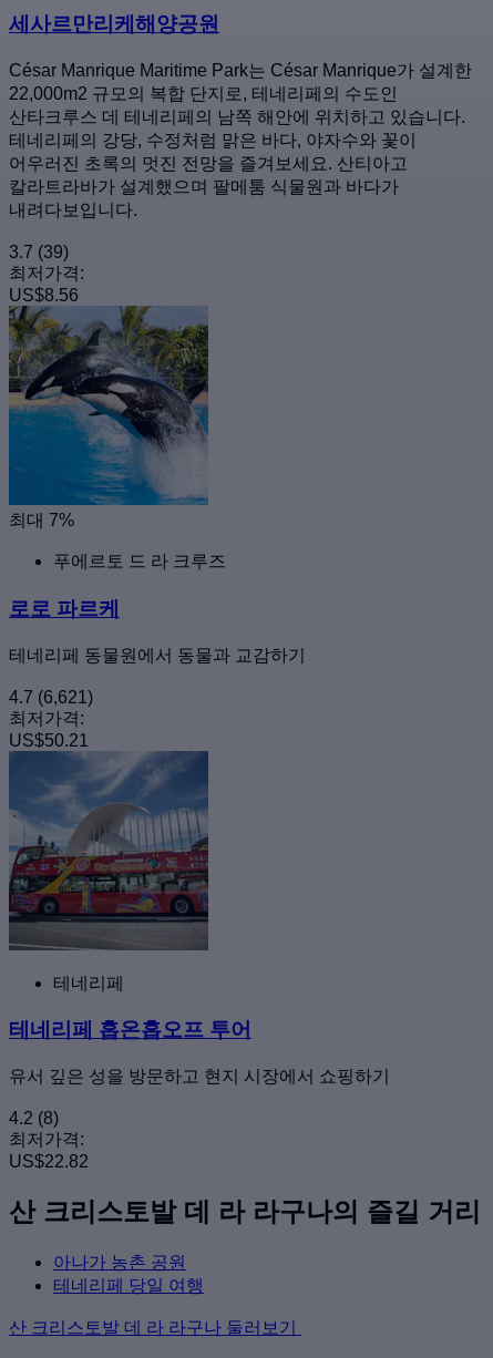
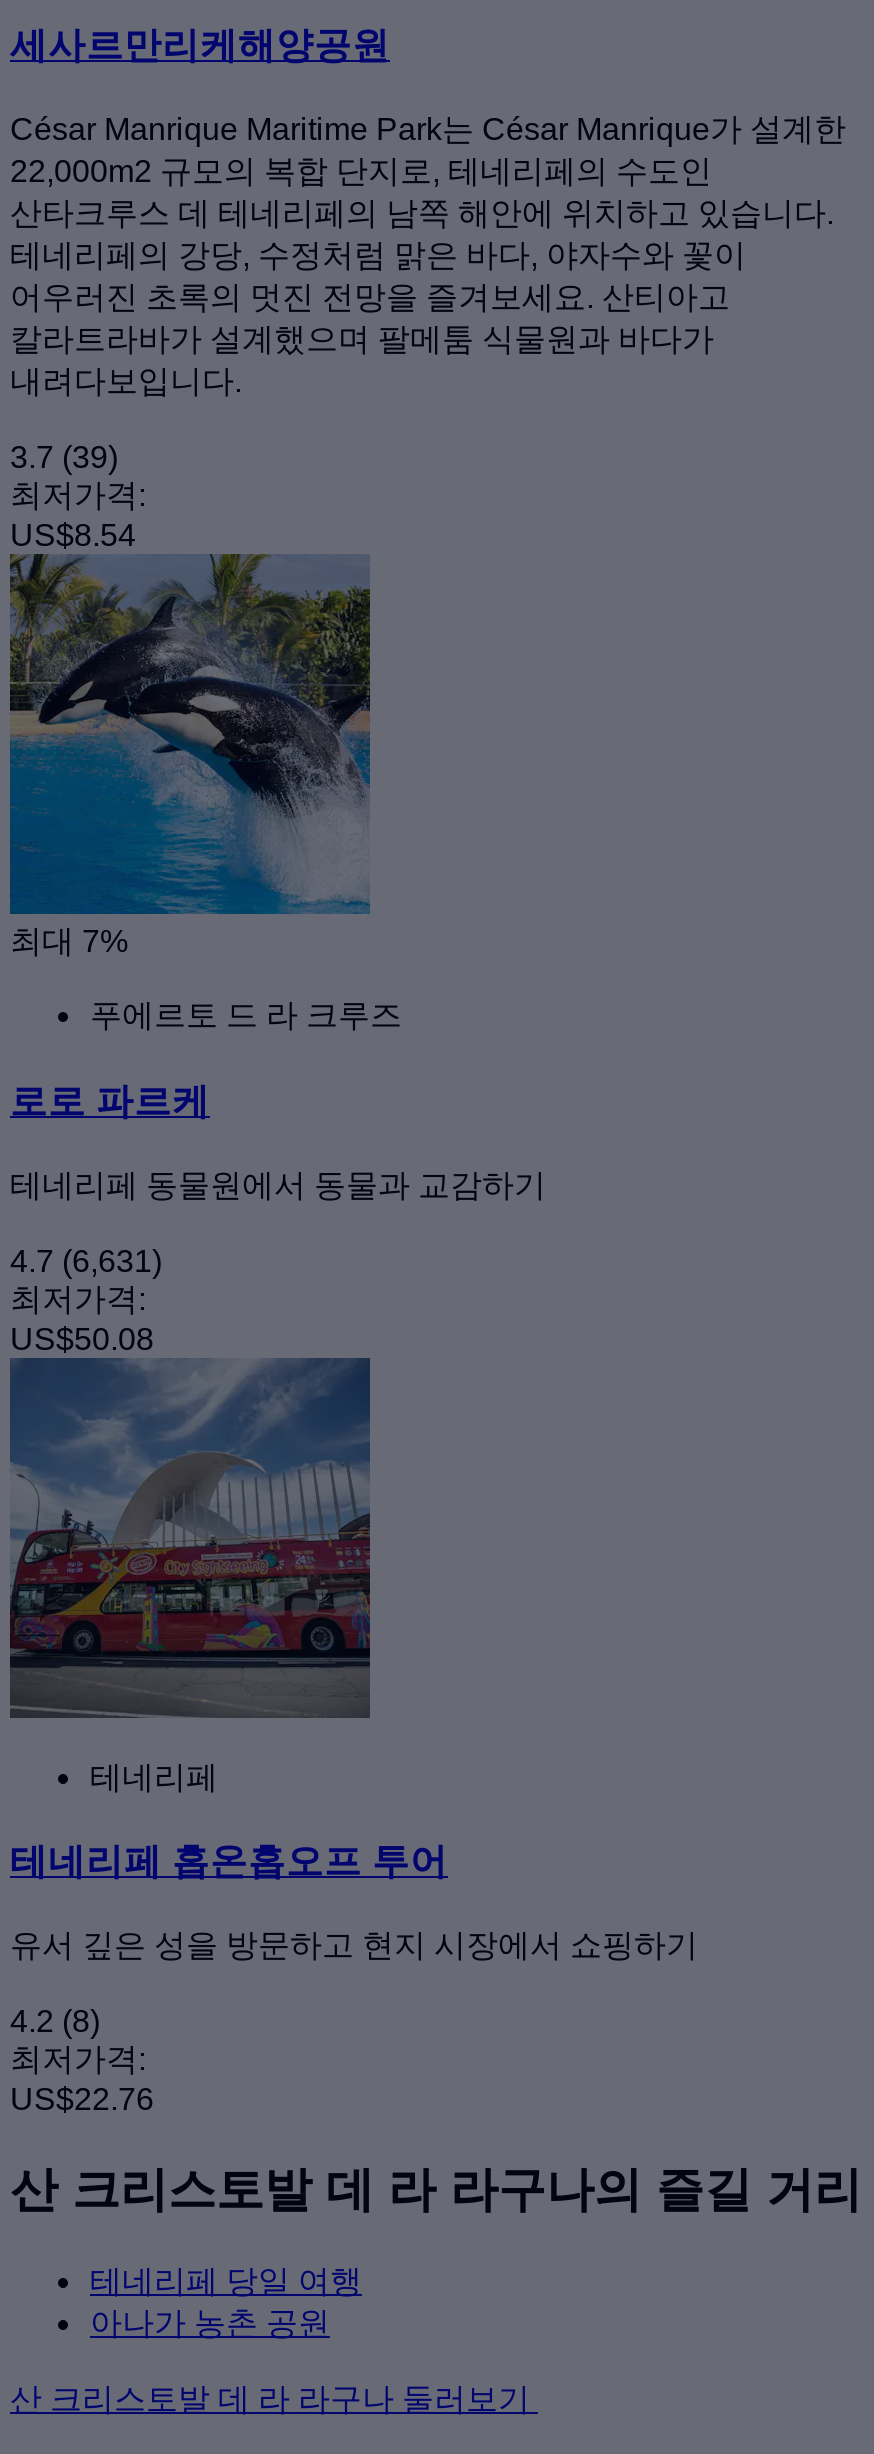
[9,286,79,305] US$8.56 -> [10,518,136,552] US$8.54
[9,687,93,706] 4.7 (6,621) -> [10,1243,162,1277] 4.7 (6,631)
[9,731,89,749] US$50.21 -> [10,1321,154,1355] US$50.08
[9,1152,89,1171] US$22.82 -> [10,2082,154,2116] US$22.76
moved [53,1253,186,1271] -> [90,2306,330,2340]: 아나가 농촌 공원
moved [53,1276,204,1295] -> [90,2264,362,2298]: 테네리페 당일 여행

